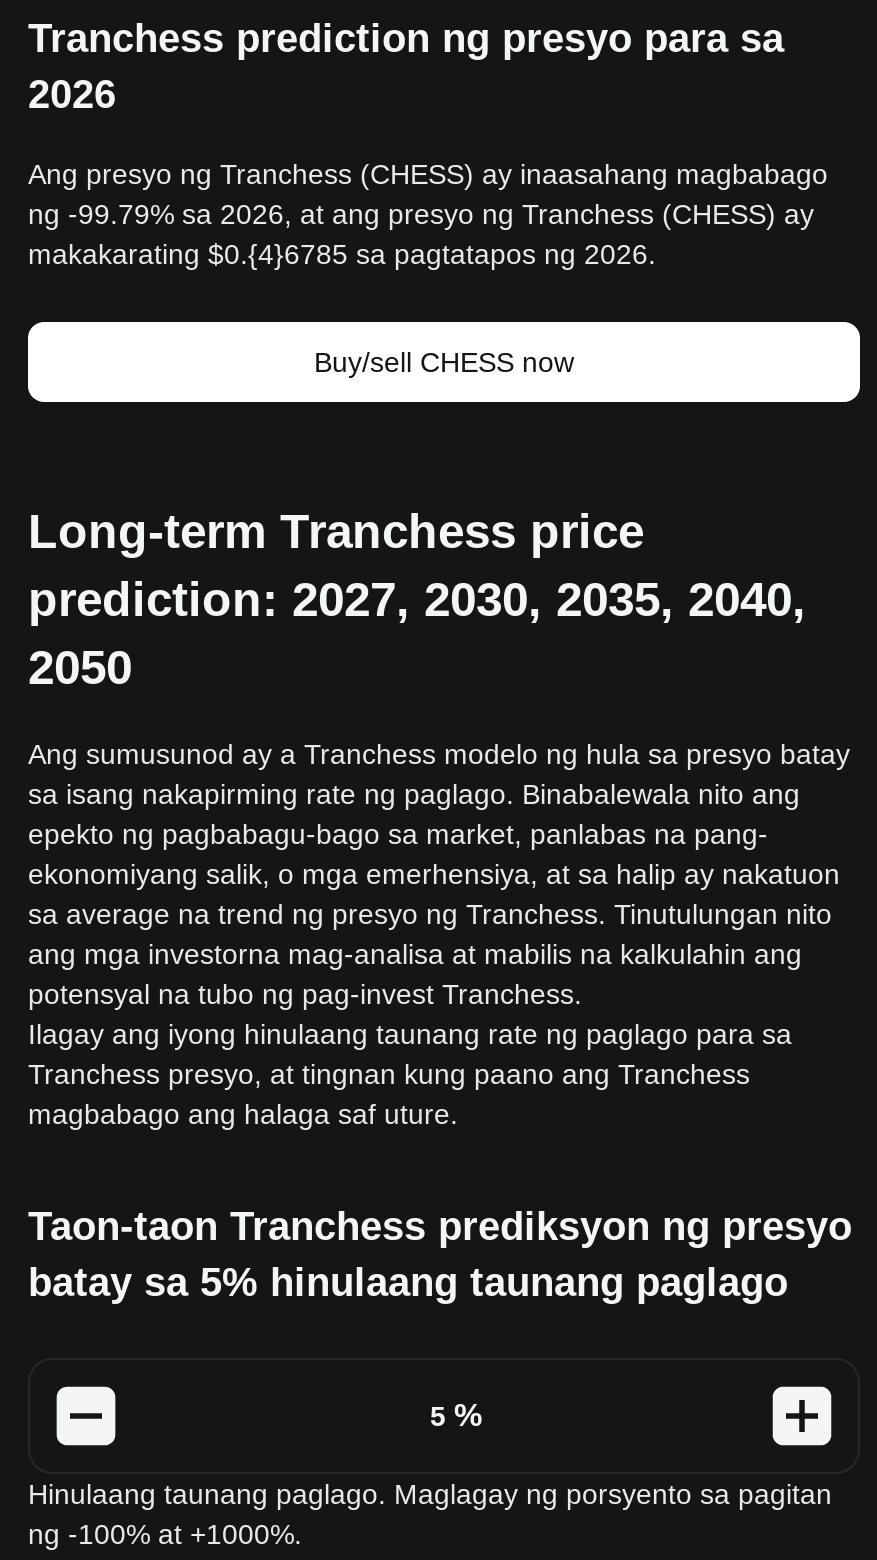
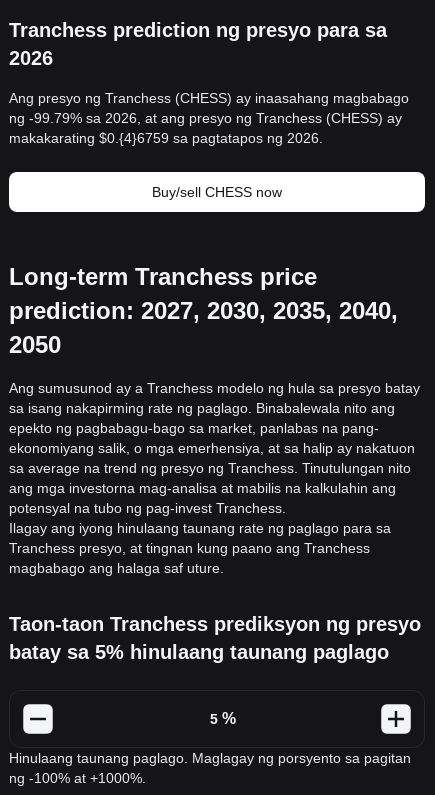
[28,238,656,270] makakarating $0.{4}6785 sa pagtatapos ng 2026. -> [9,130,323,146] makakarating $0.{4}6759 sa pagtatapos ng 2026.

